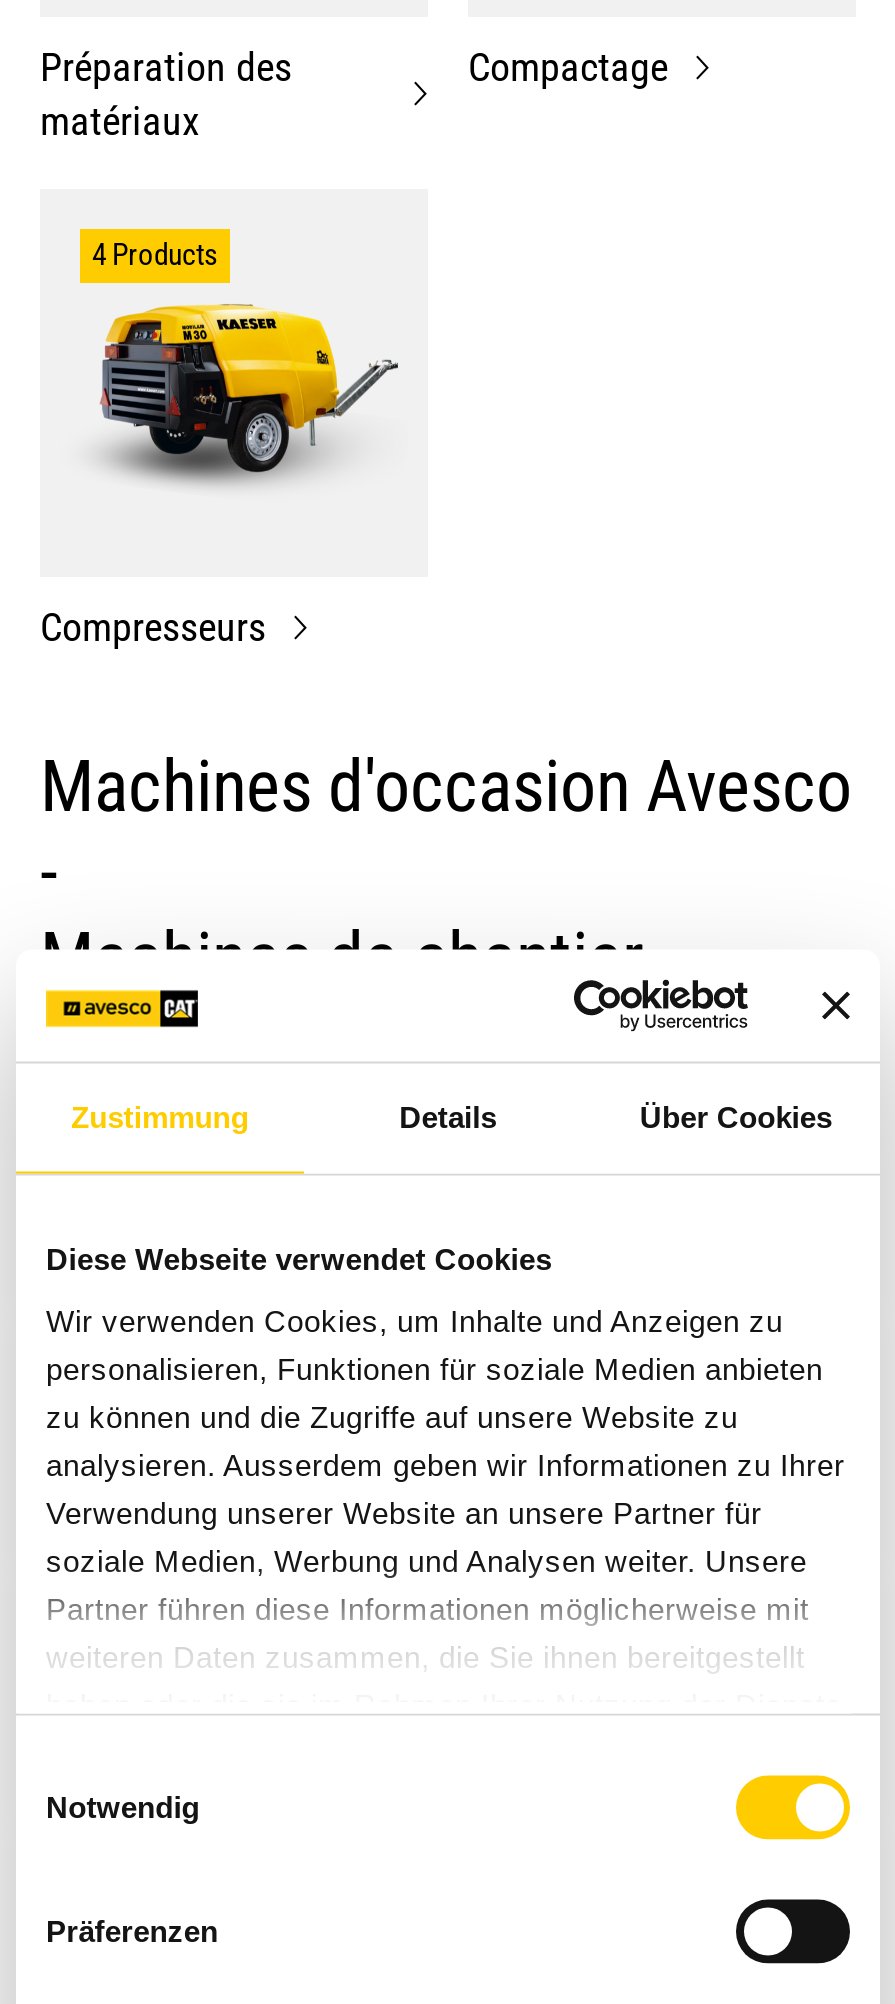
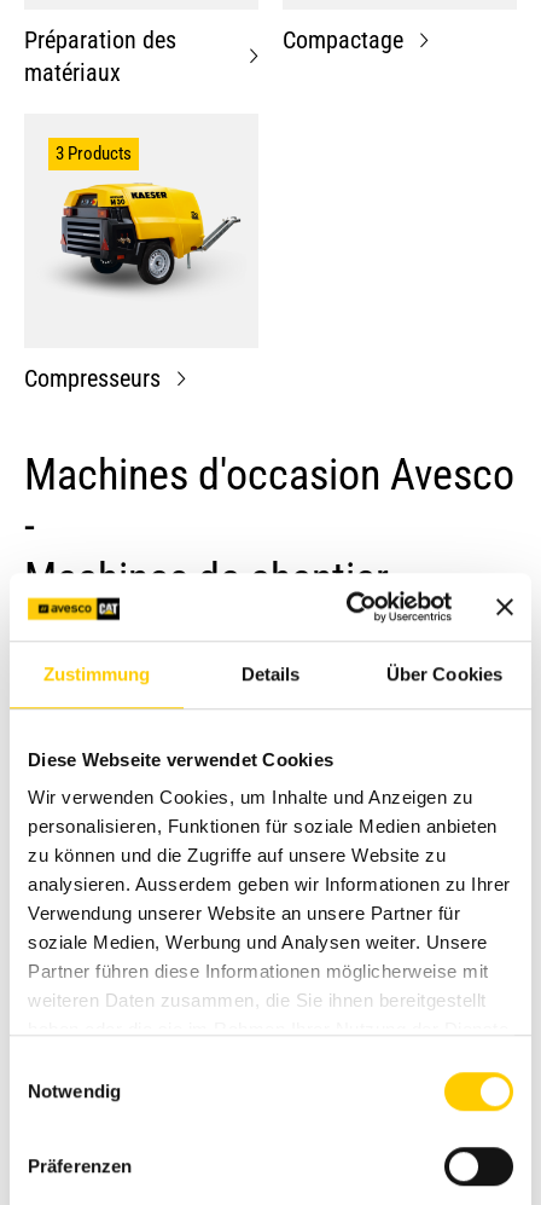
[92,236,218,272] 4 Products -> [56,142,132,164] 3 Products

